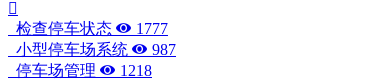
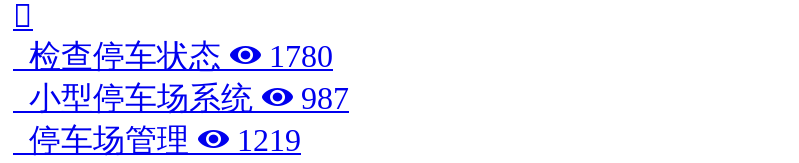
[8,20,168,37] 检查停车状态 1777 -> [13,40,333,74] 检查停车状态 1780
[8,62,152,79] 停车场管理 1218 -> [13,124,301,158] 停车场管理 1219

